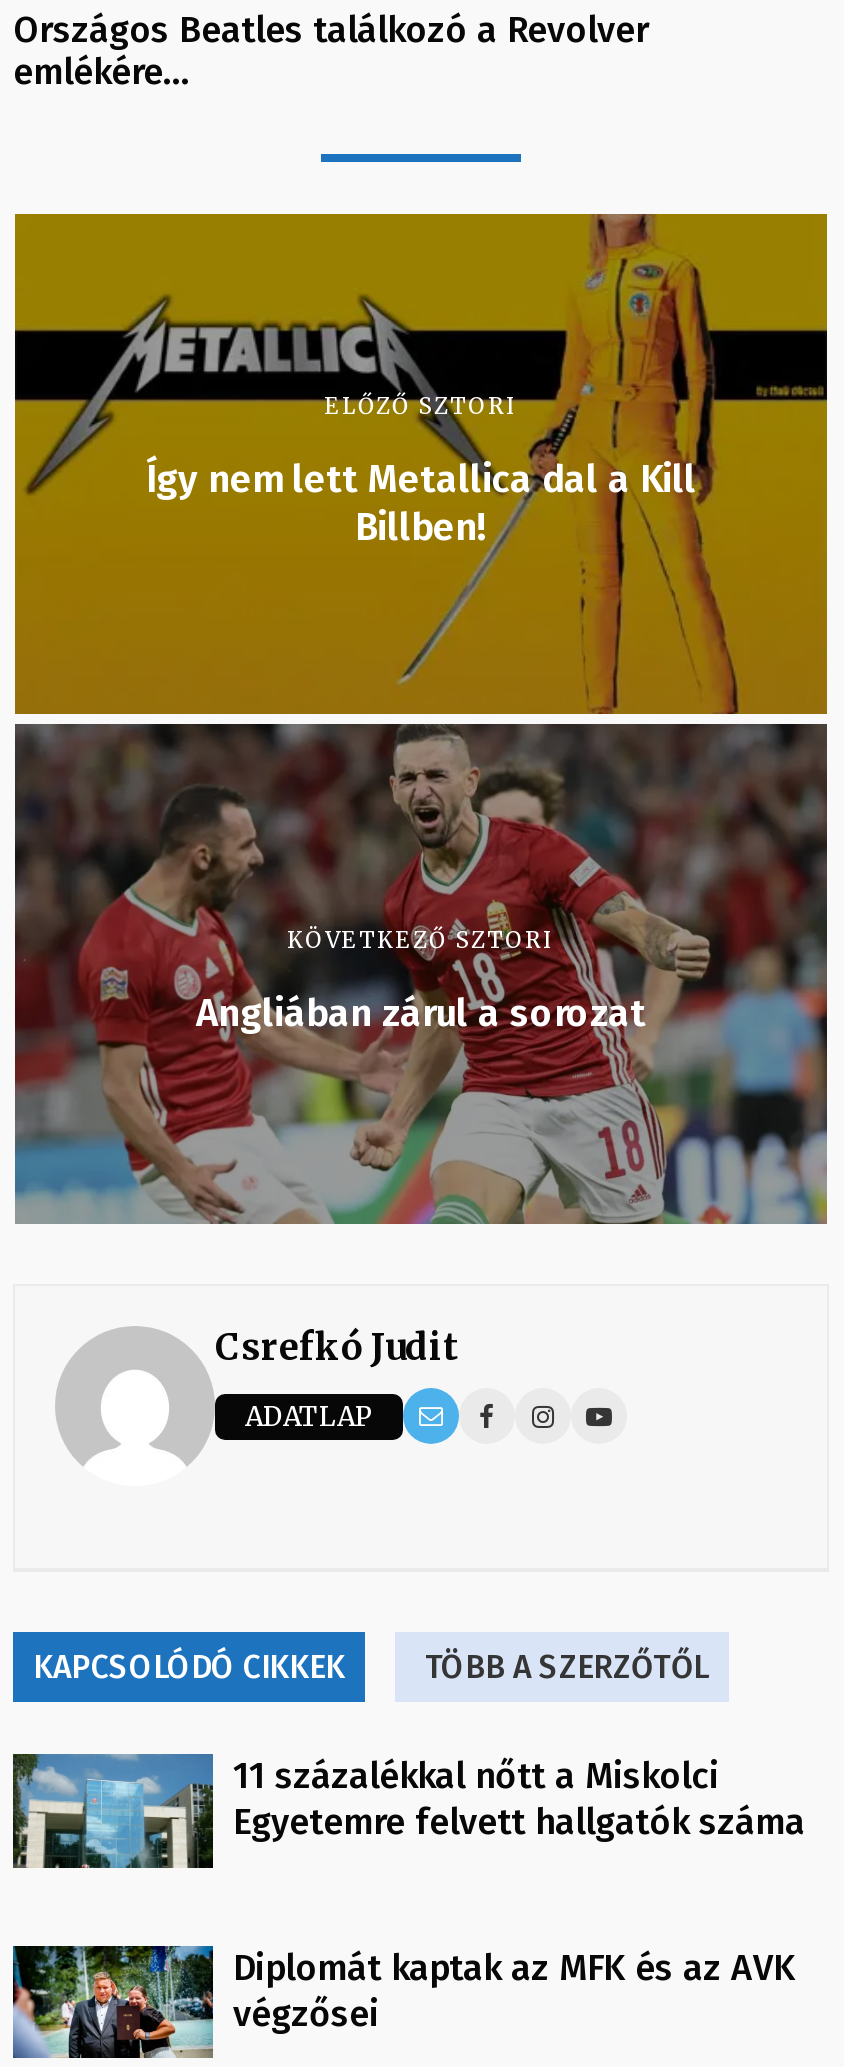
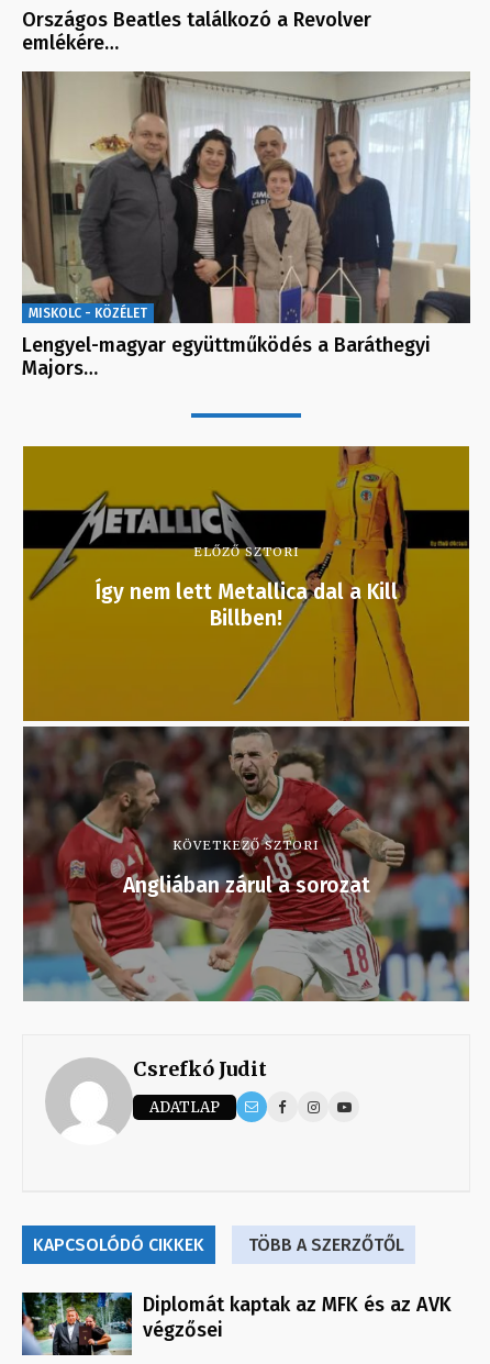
none -> [21,70,471,381] [image] | MISKOLC - KÖZÉLET | Lengyel-magyar együttműködés a Baráthegyi | Majors…
moved [33,211,731,1687] -> [33,444,416,1255]: [image] | Így nem lett Metallica dal a Kill | Billben! | ... | KAPCSOLÓDÓ CIKKEK | TÖBB A SZERZŐTŐL
[11,1753,805,1871] [image] | 11 százalékkal nőtt a Miskolci | Egyetemre felvett hallgatók száma -> none

